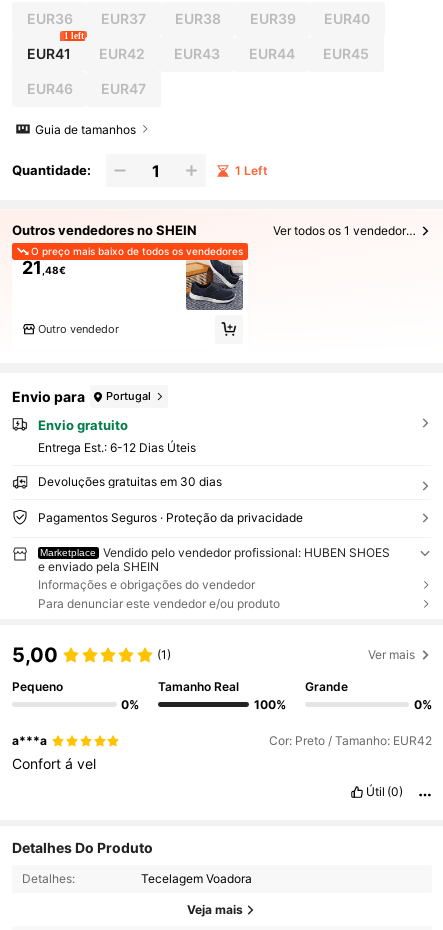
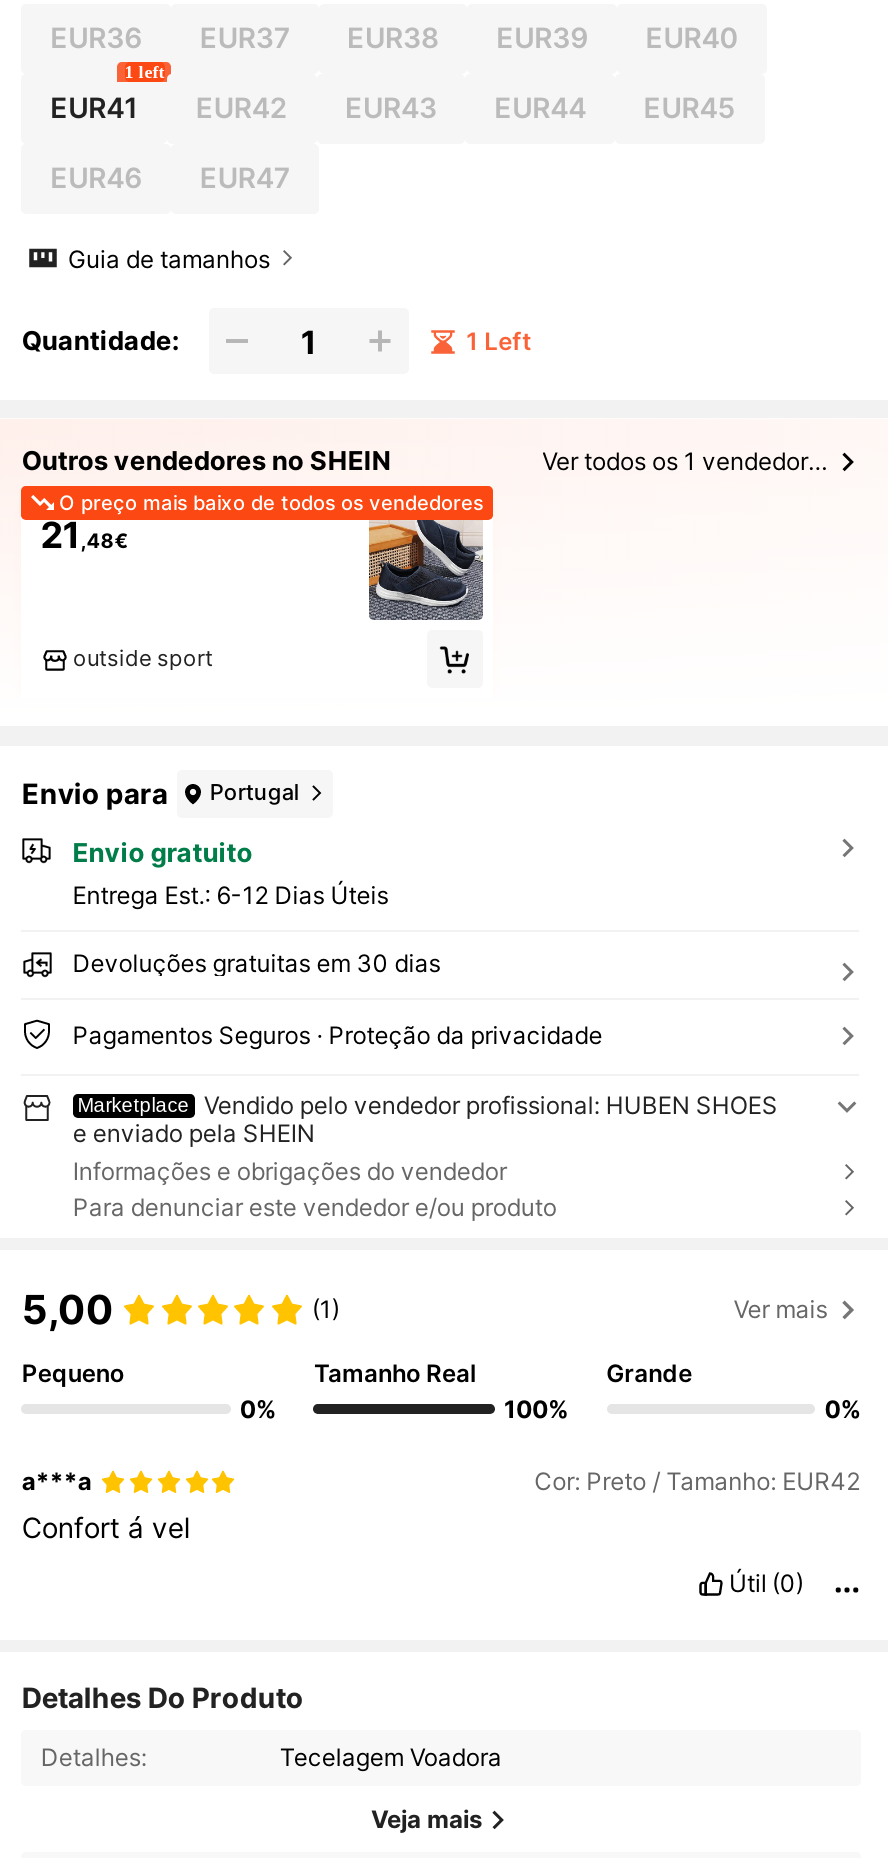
[38,322,119,336] Outro vendedor -> [73,645,213,673] outside sport

